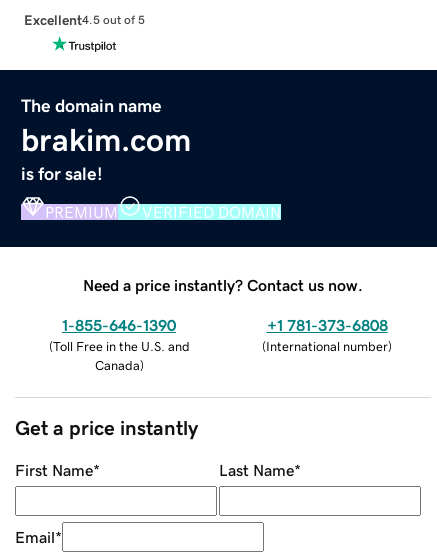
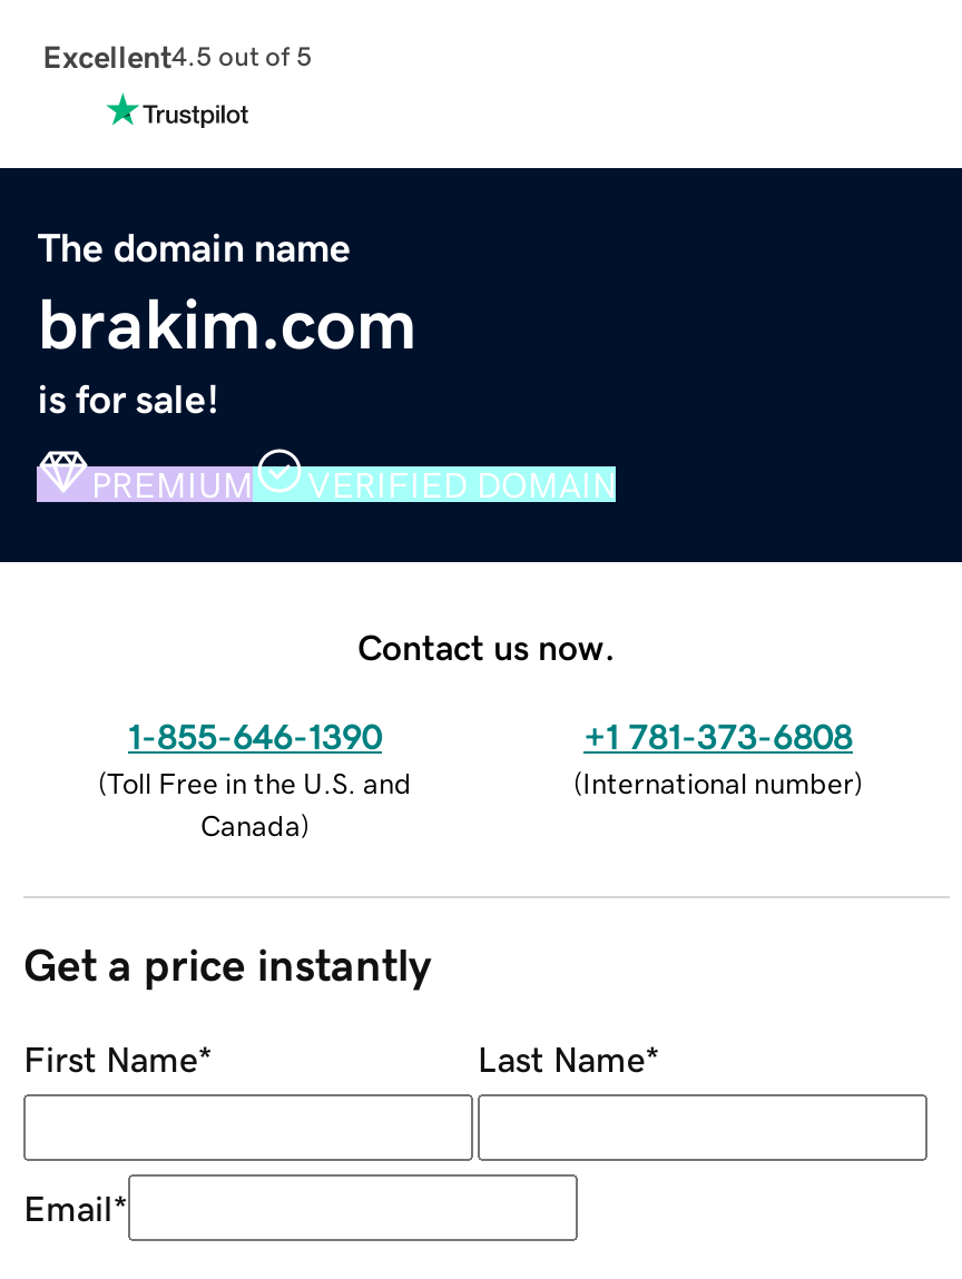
[83,277,363,293] Need a price instantly? Contact us now. -> [357,628,616,664] Contact us now.

